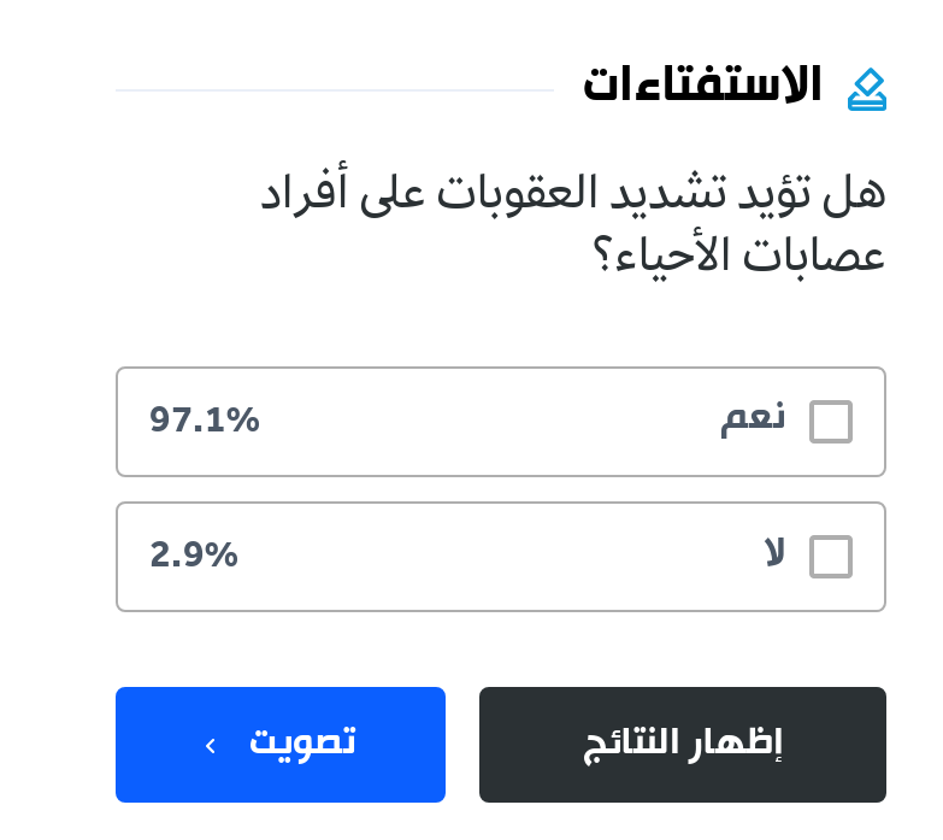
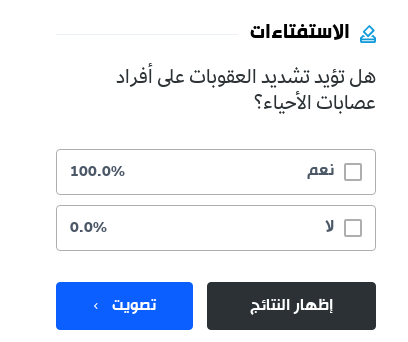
[149,393,260,450] 97.1% -> [70,160,125,184] 100.0%
[149,528,238,585] 2.9% -> [70,216,107,240] 0.0%

